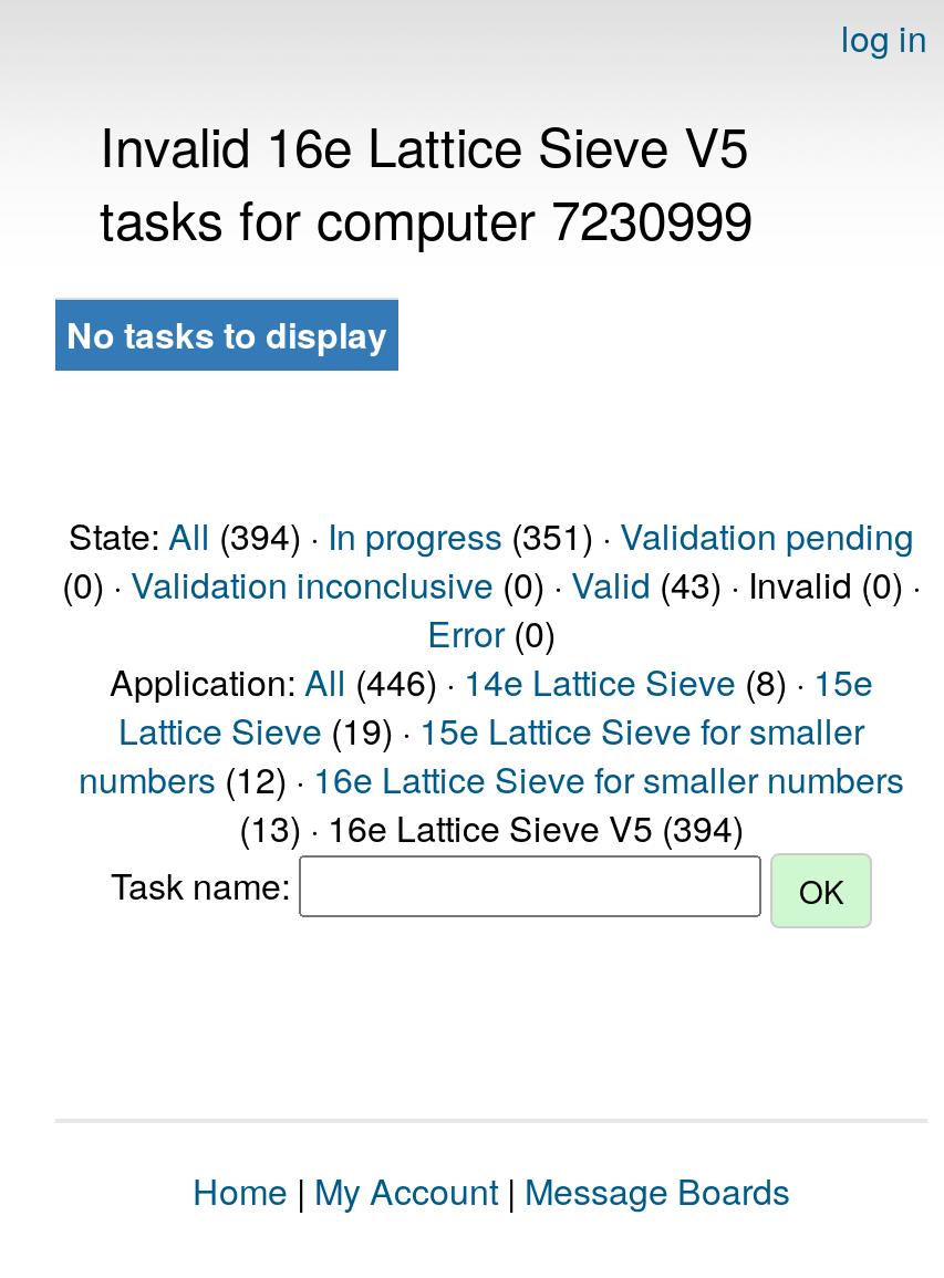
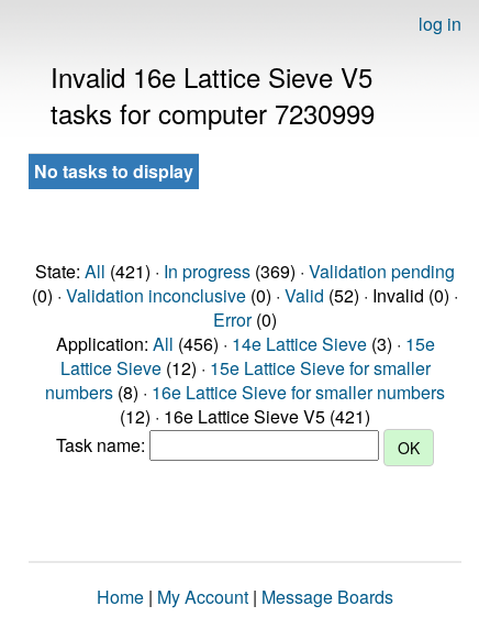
[69,510,914,561] State: All (394) · In progress (351) · Validation pending -> [35,258,455,284] State: All (421) · In progress (369) · Validation pending
[62,559,921,610] (0) · Validation inconclusive (0) · Valid (43) · Invalid (0) · -> [32,283,458,308] (0) · Validation inconclusive (0) · Valid (52) · Invalid (0) ·
[110,656,873,707] Application: All (446) · 14e Lattice Sieve (8) · 15e -> [55,331,435,356] Application: All (456) · 14e Lattice Sieve (3) · 15e
[118,705,864,756] Lattice Sieve (19) · 15e Lattice Sieve for smaller -> [60,355,430,381] Lattice Sieve (12) · 15e Lattice Sieve for smaller
[79,754,904,804] numbers (12) · 16e Lattice Sieve for smaller numbers -> [45,379,445,405] numbers (8) · 16e Lattice Sieve for smaller numbers
[239,802,744,853] (13) · 16e Lattice Sieve V5 (394) -> [120,404,370,429] (12) · 16e Lattice Sieve V5 (421)

